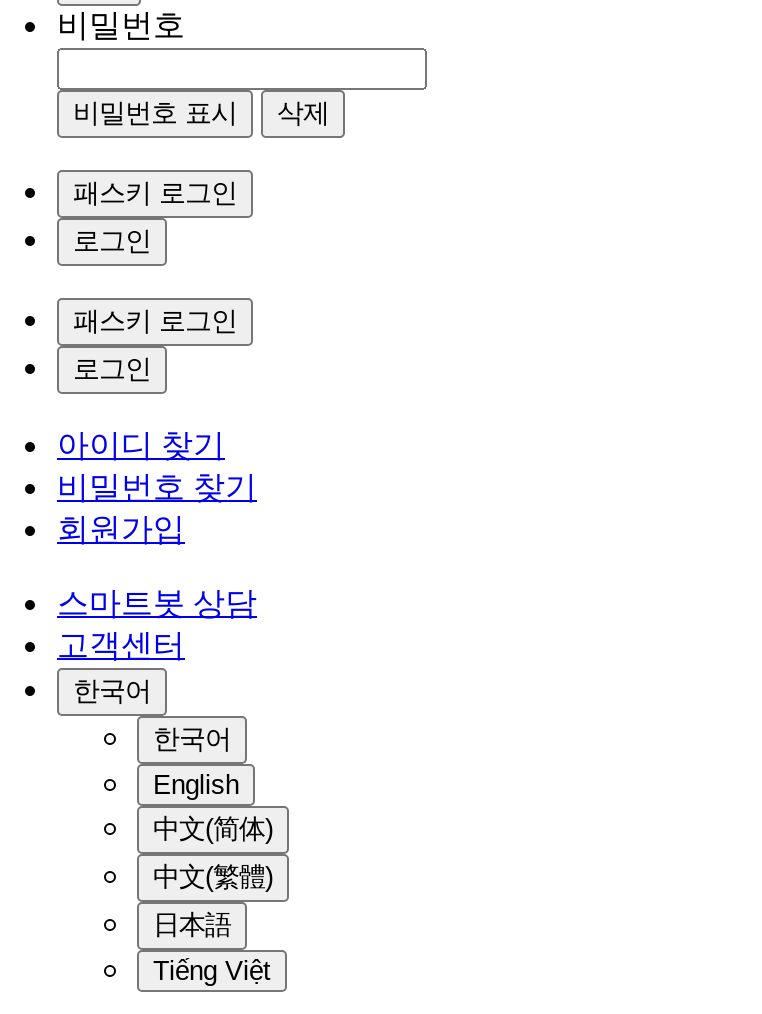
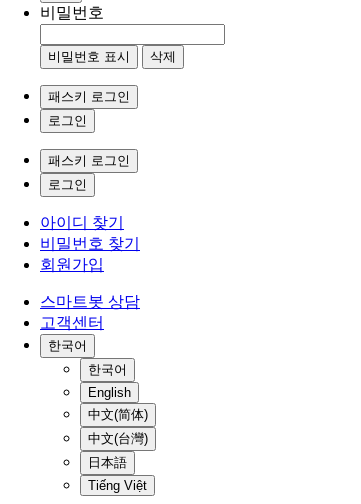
[153,862,273,892] 中文(繁體) -> [88,431,148,446] 中文(台灣)

